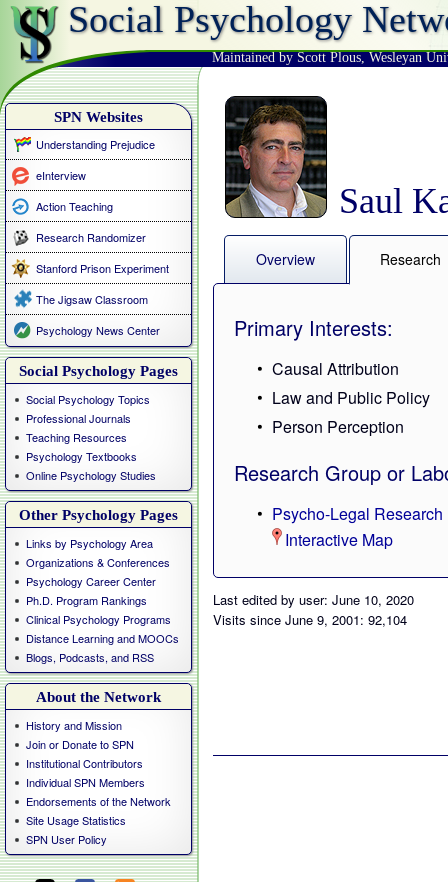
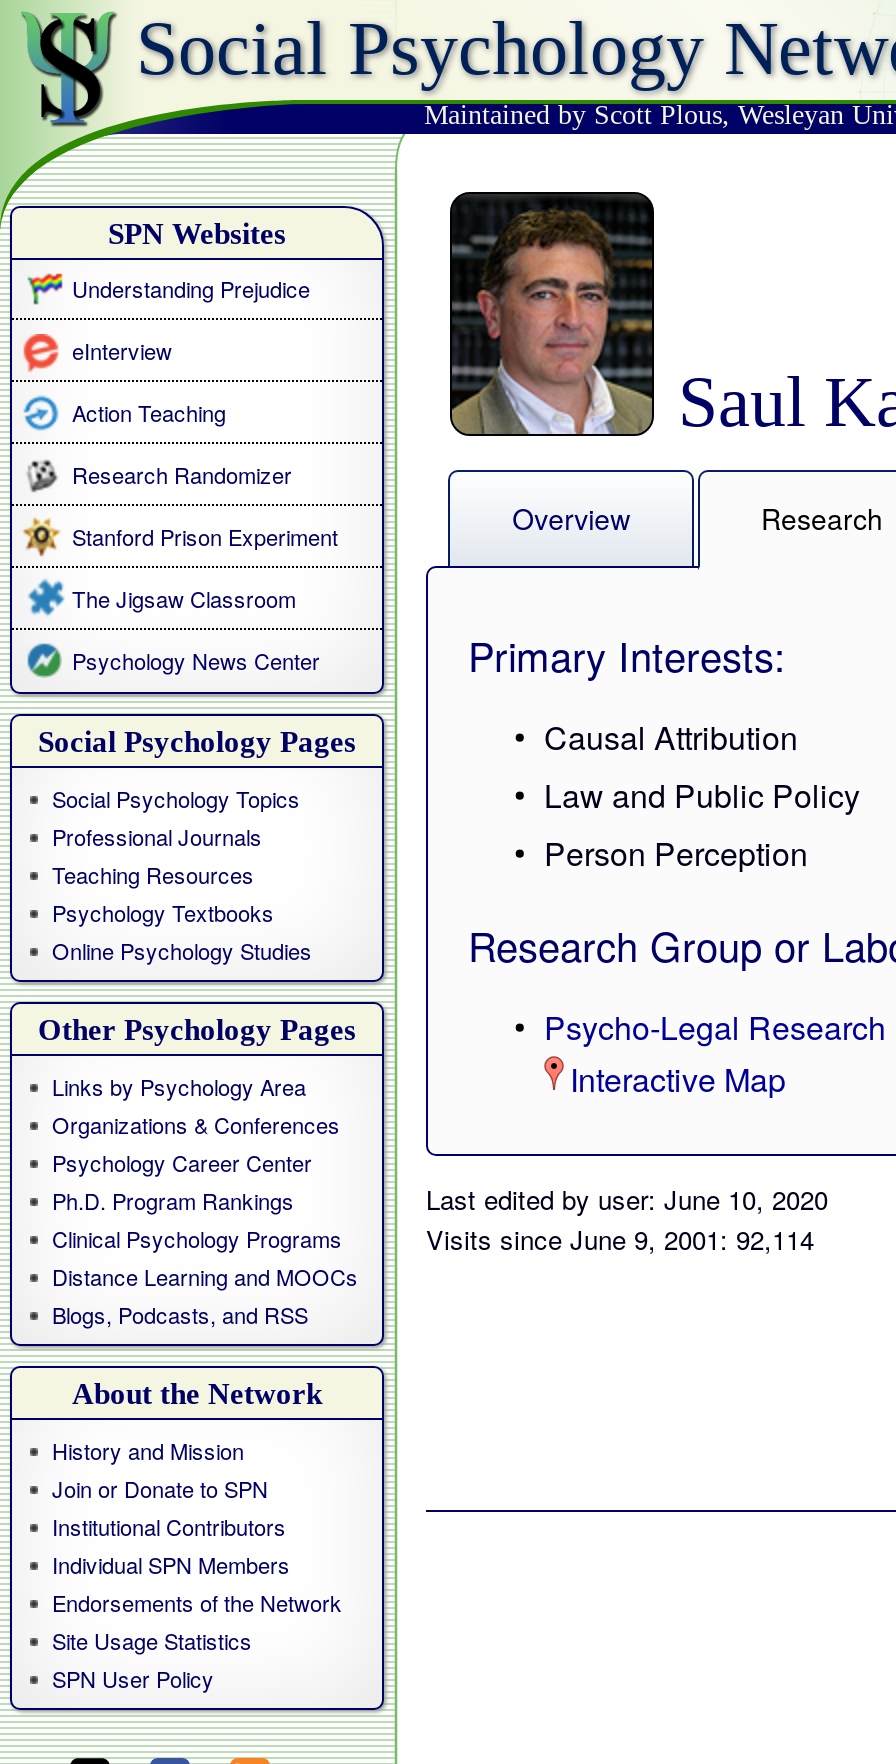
[213,610,407,629] Visits since June 9, 2001: 92,104 -> [426,1220,814,1258] Visits since June 9, 2001: 92,114

